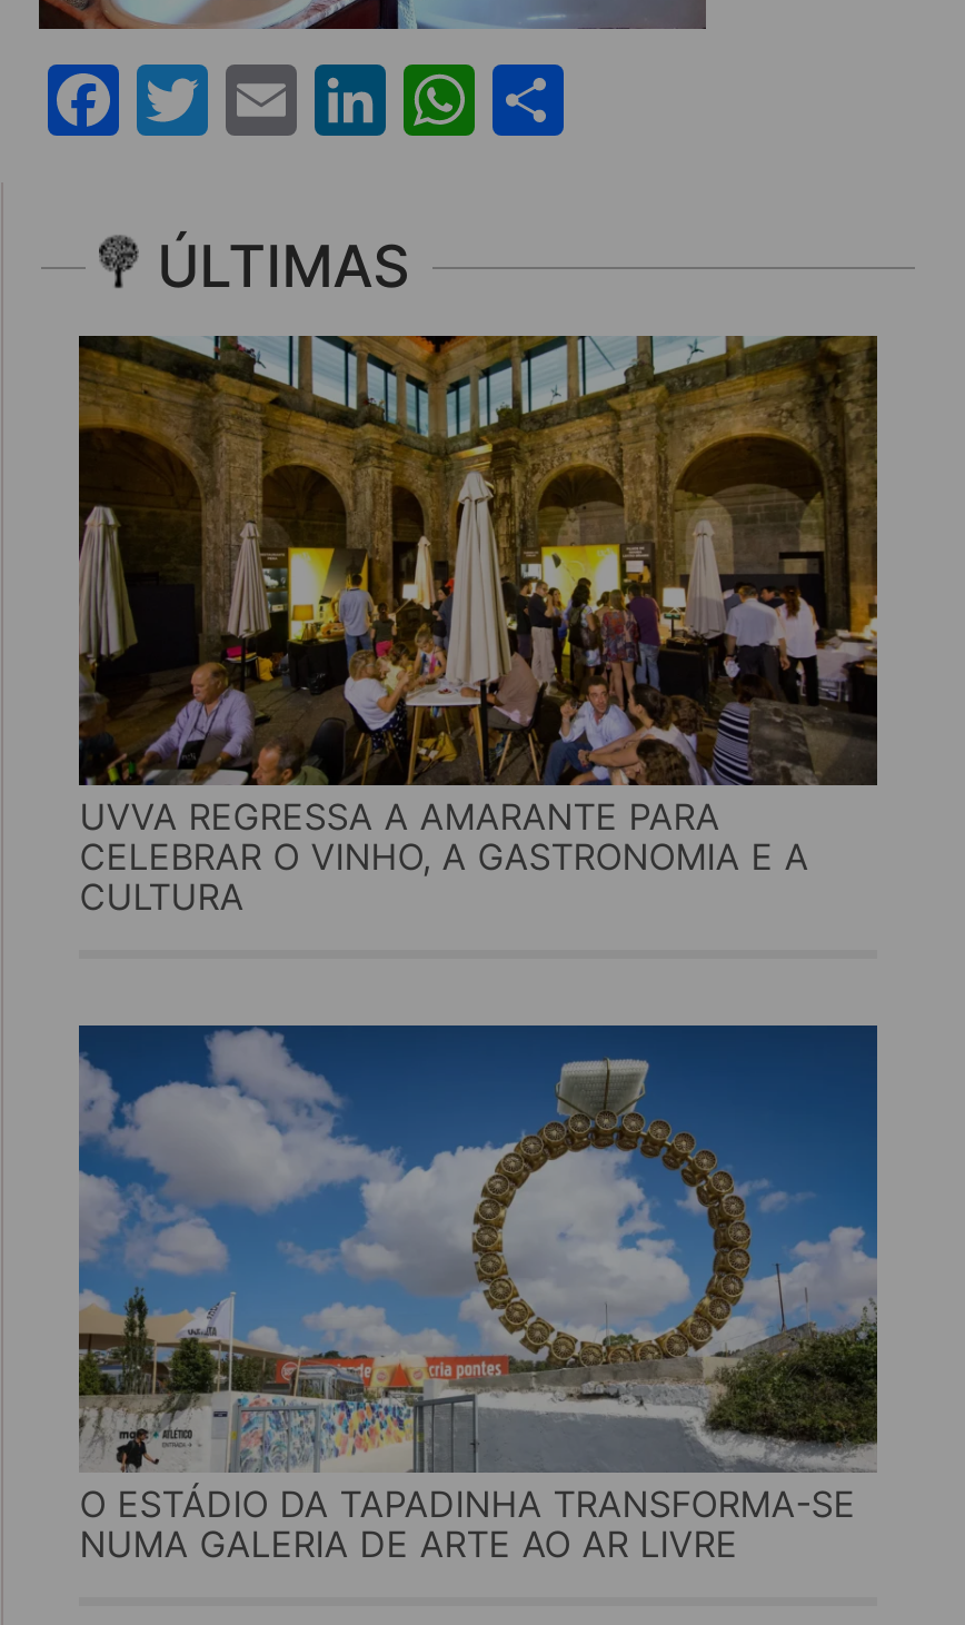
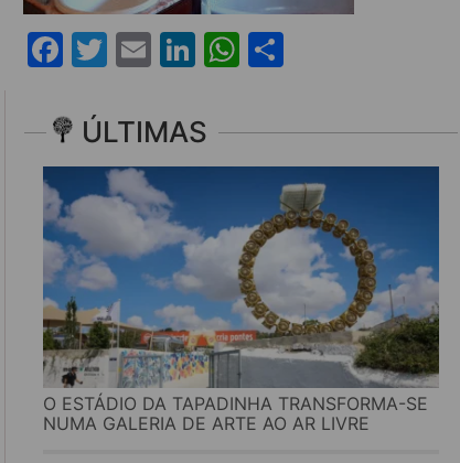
[77,334,879,918] [image] | UVVA REGRESSA A AMARANTE PARA | CELEBRAR O VINHO, A GASTRONOMIA E A | CULTURA -> none

